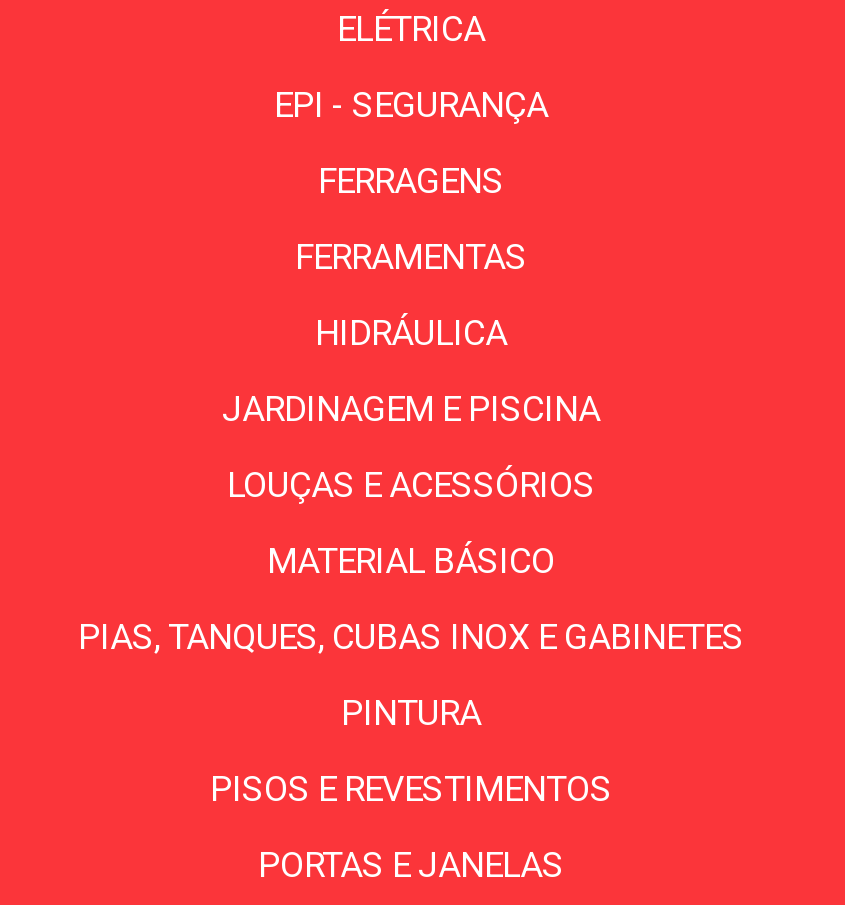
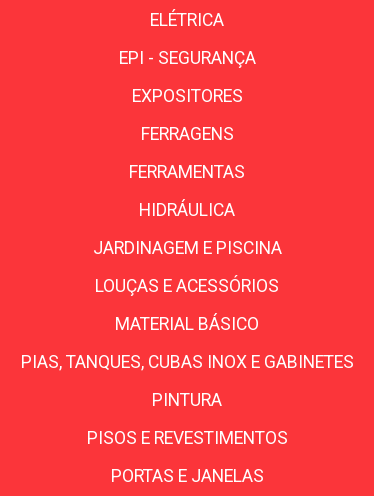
none -> [131,86,242,106] EXPOSITORES

